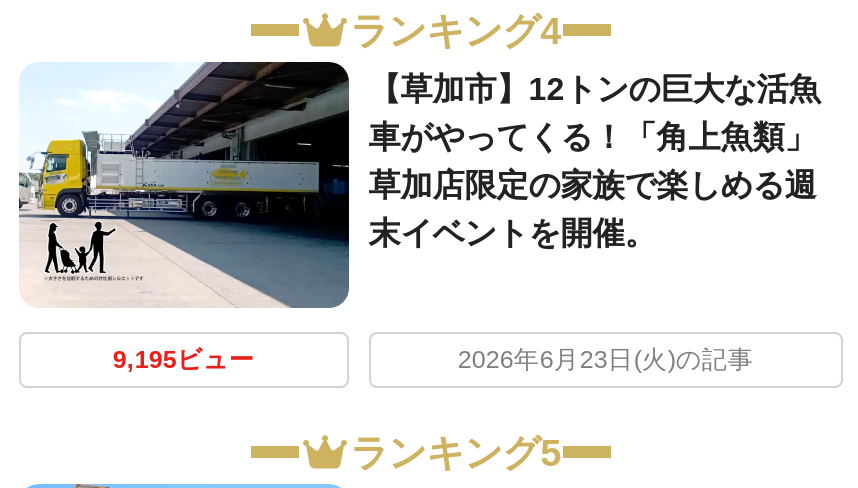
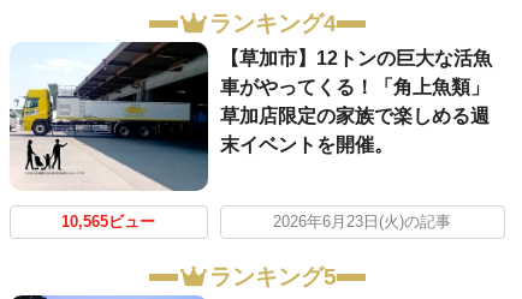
[113,347,255,375] 9,195ビュー -> [62,214,156,230] 10,565ビュー

